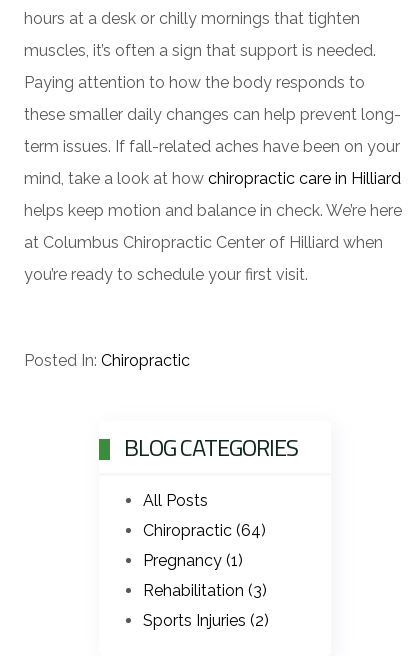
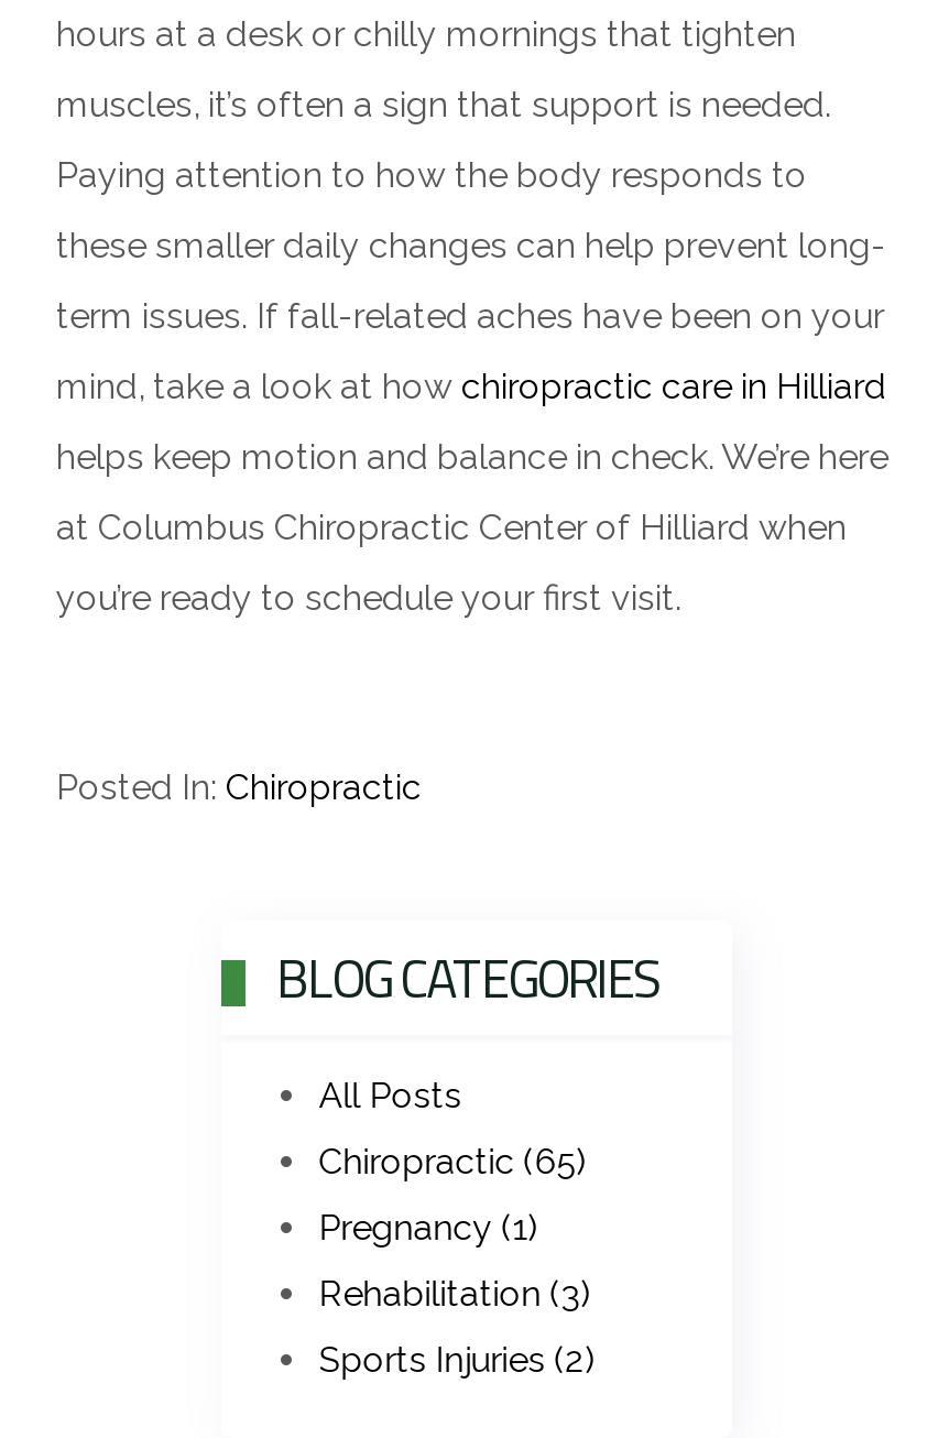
[143,521,266,540] Chiropractic (64) -> [319,1140,587,1182] Chiropractic (65)

